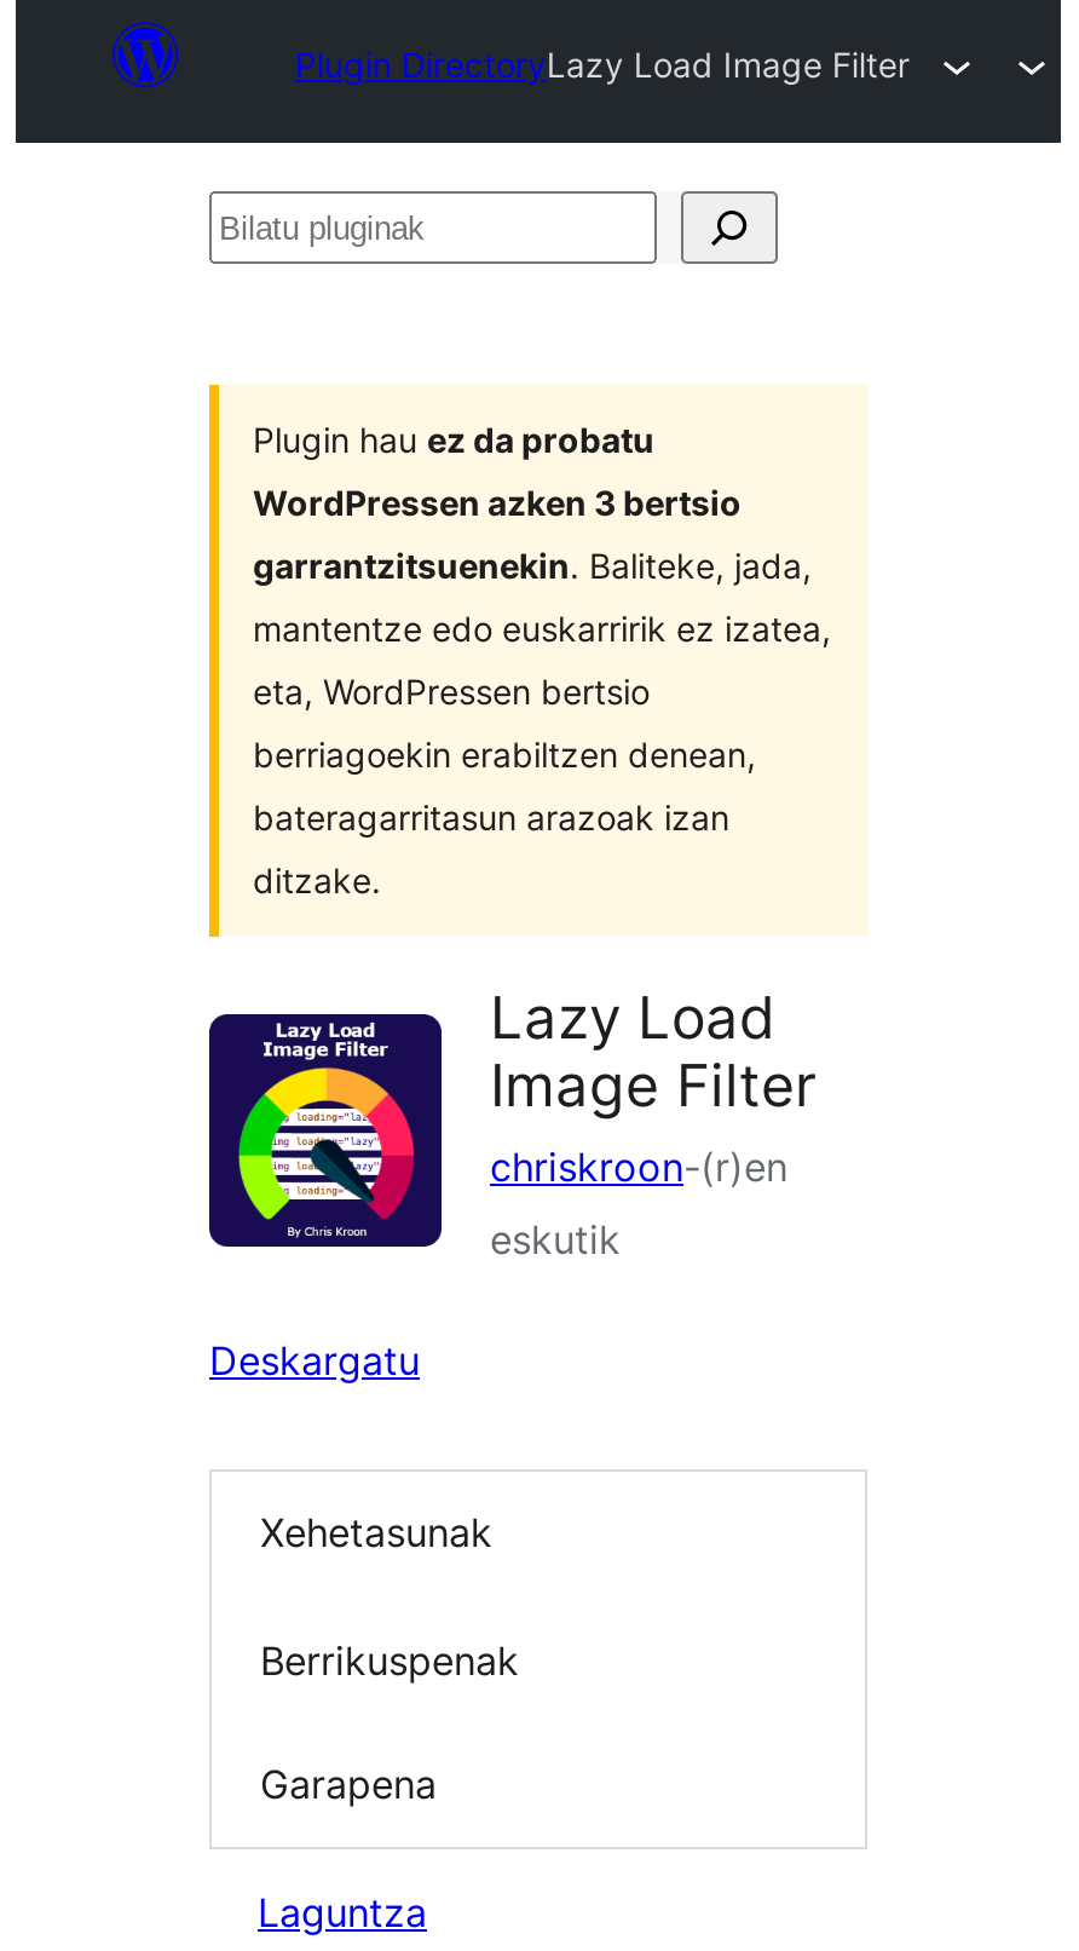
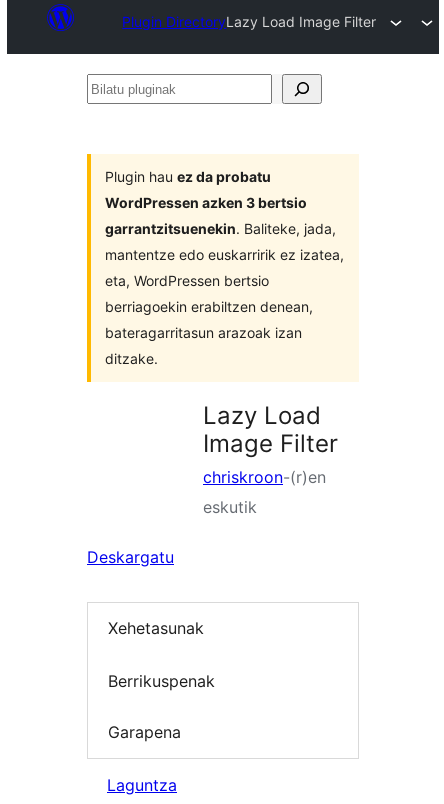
[207,1012,444,1249] [image] -> none

